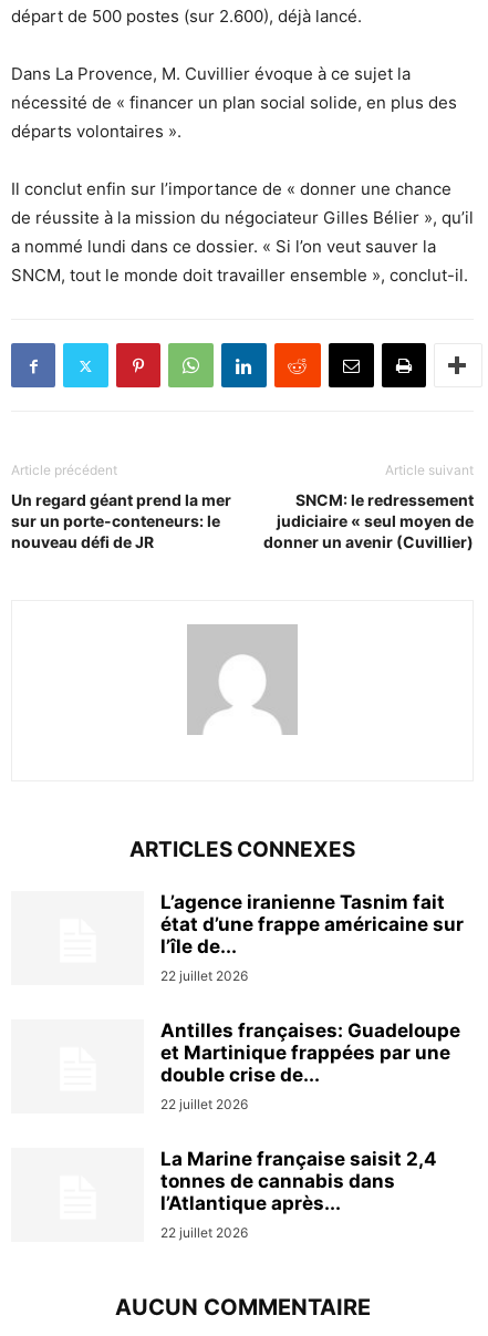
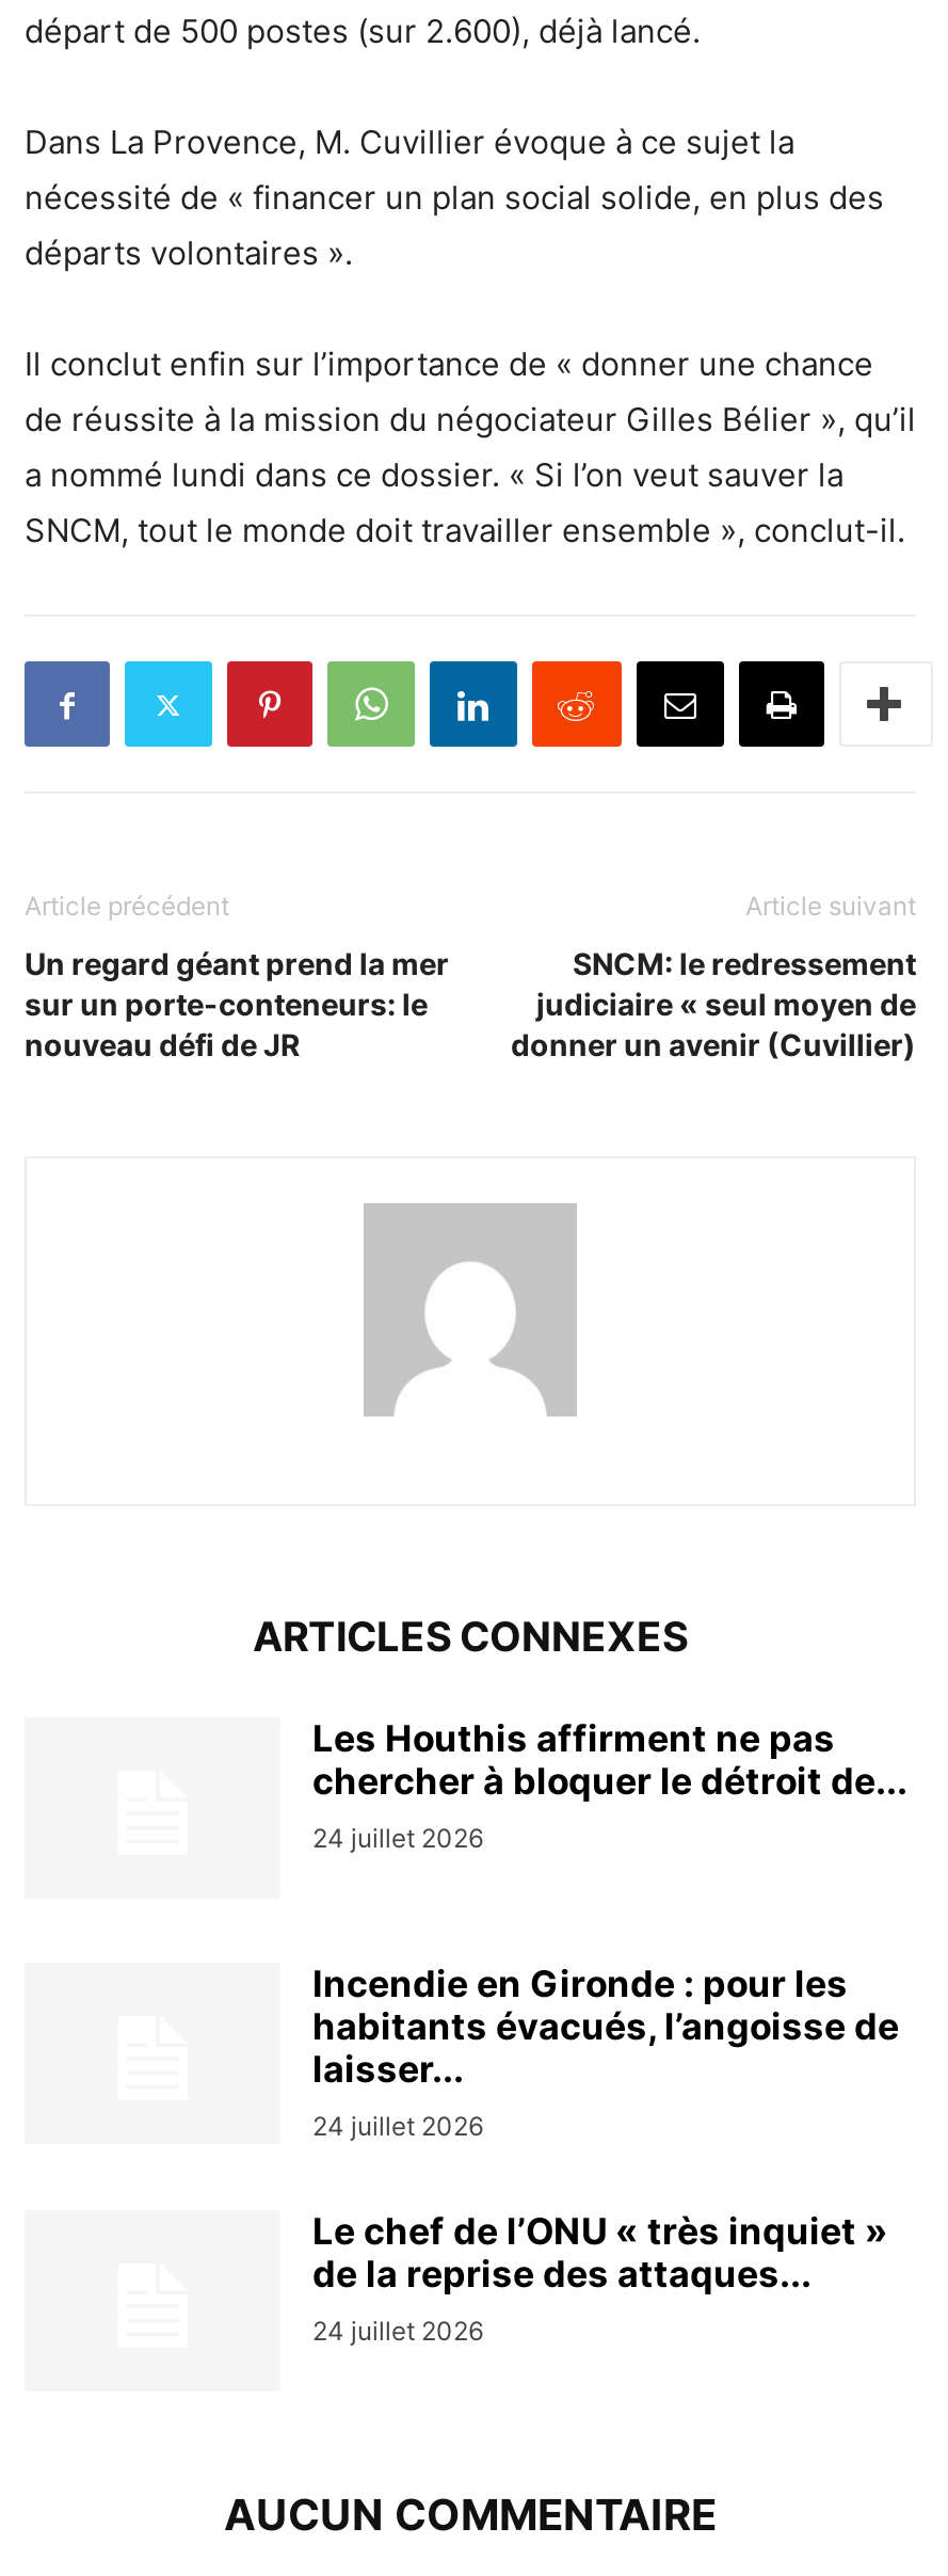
[160,891,464,984] L’agence iranienne Tasnim fait | état d’une frappe américaine sur | l’île de... | 22 juillet 2026 -> [312,1718,907,1854] Les Houthis affirment ne pas | chercher à bloquer le détroit de... | 24 juillet 2026
[160,1020,460,1113] Antilles françaises: Guadeloupe | et Martinique frappées par une | double crise de... | 22 juillet 2026 -> [312,1963,899,2142] Incendie en Gironde : pour les | habitants évacués, l’angoisse de | laisser... | 24 juillet 2026
[160,1148,437,1241] La Marine française saisit 2,4 | tonnes de cannabis dans | l’Atlantique après... | 22 juillet 2026 -> [312,2211,888,2347] Le chef de l’ONU « très inquiet » | de la reprise des attaques... | 24 juillet 2026

